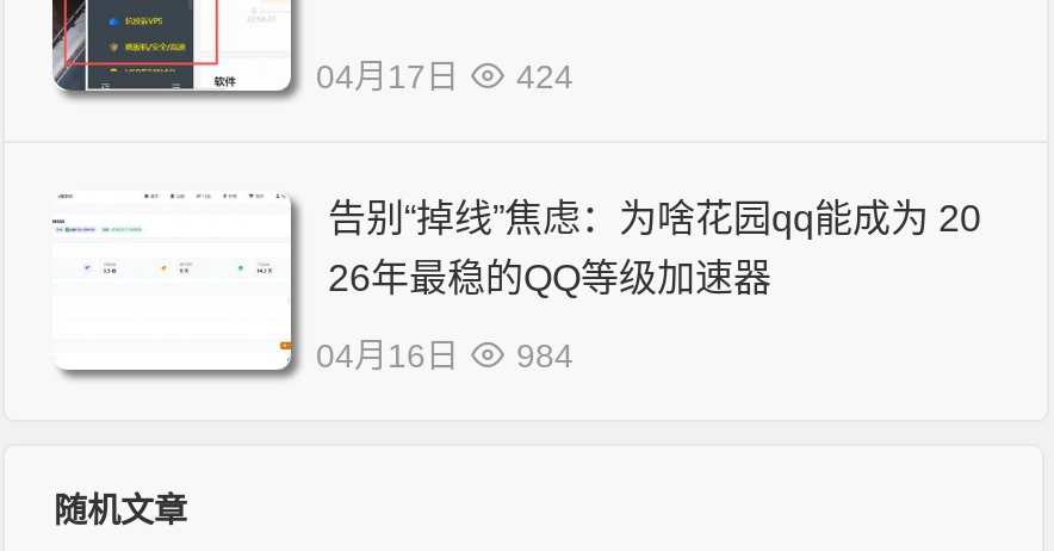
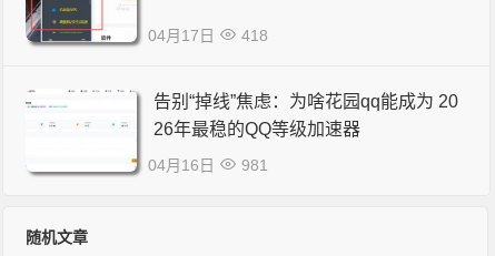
[316,56,573,94] 04月17日 424 -> [148,26,269,44] 04月17日 418
[316,335,573,374] 04月16日 984 -> [148,156,269,174] 04月16日 981

